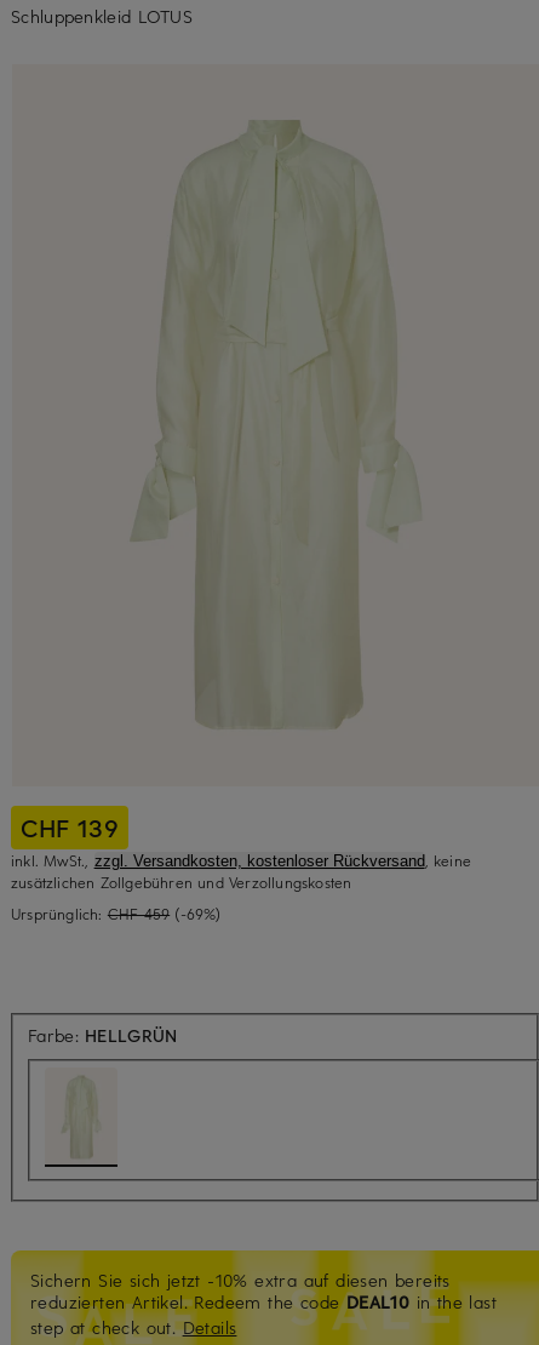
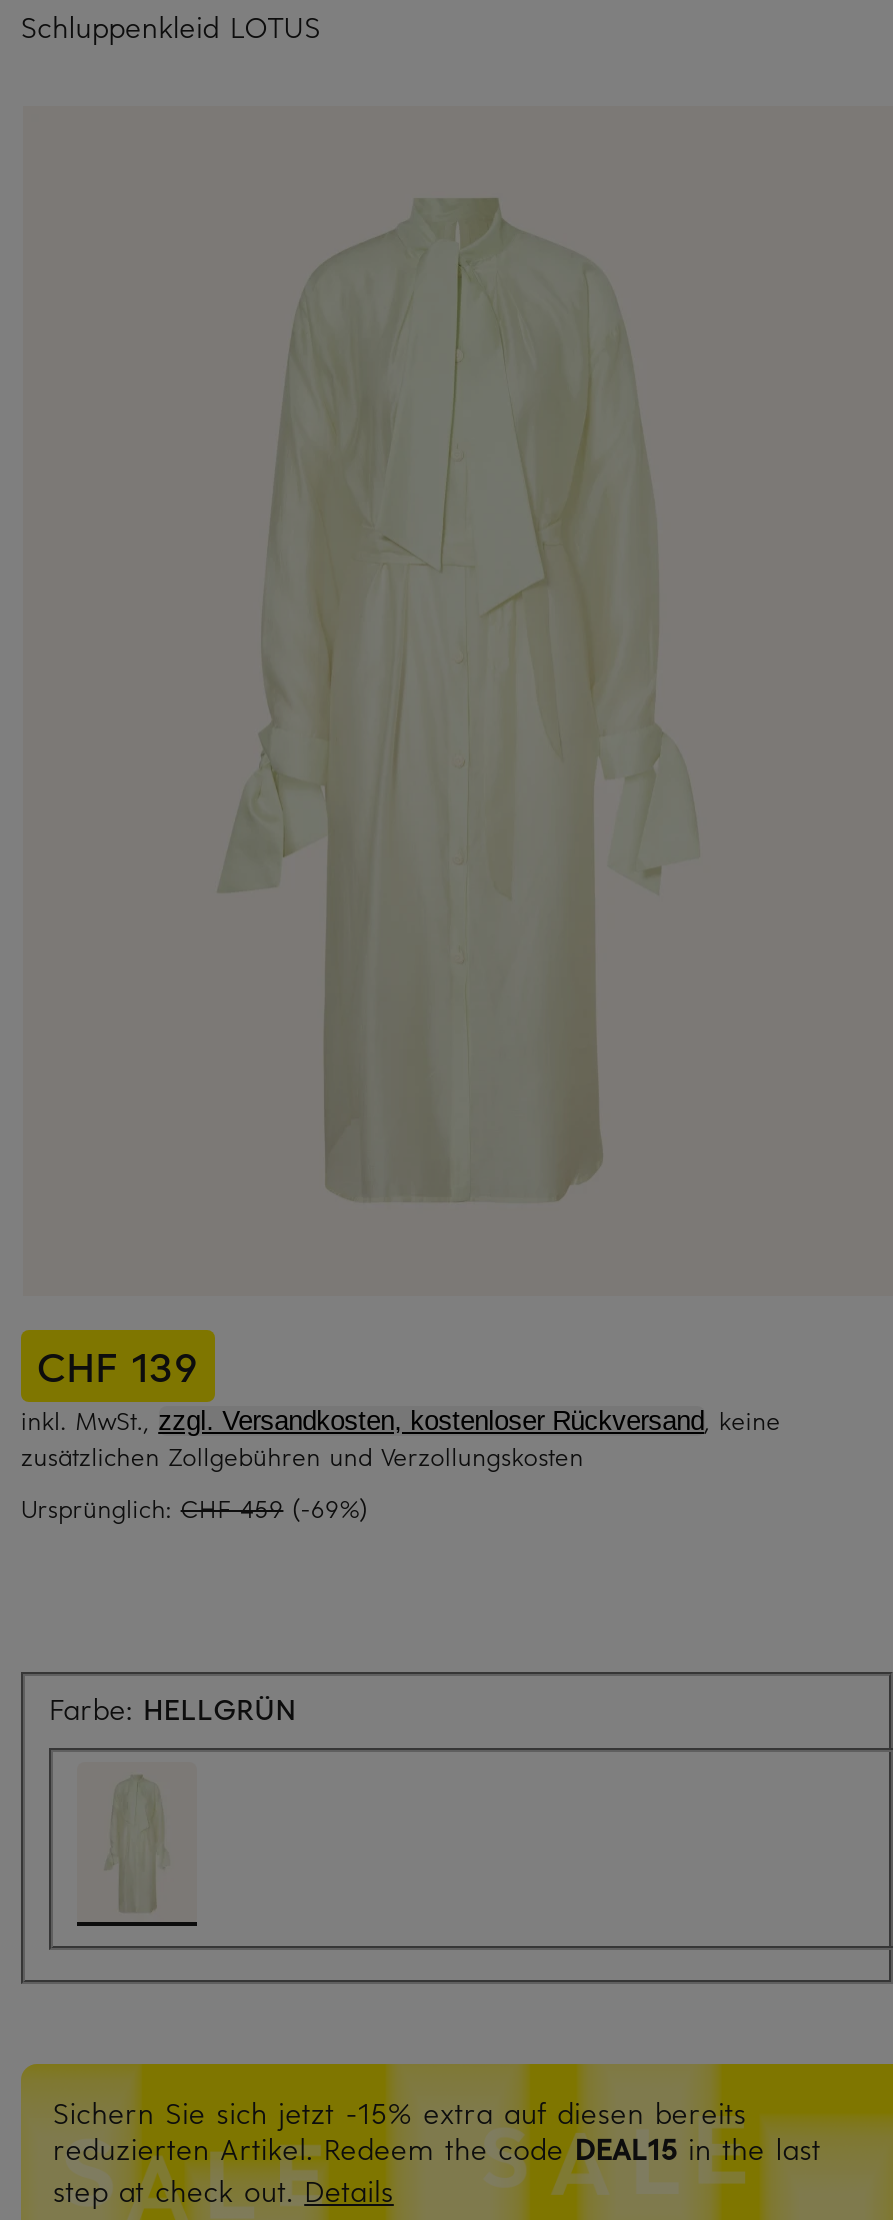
[30,1268,450,1291] Sichern Sie sich jetzt -10% extra auf diesen bereits -> [53,2093,747,2131] Sichern Sie sich jetzt -15% extra auf diesen bereits
[30,1290,497,1313] reduzierten Artikel. Redeem the code DEAL10 in the last -> [53,2129,821,2167] reduzierten Artikel. Redeem the code DEAL15 in the last

